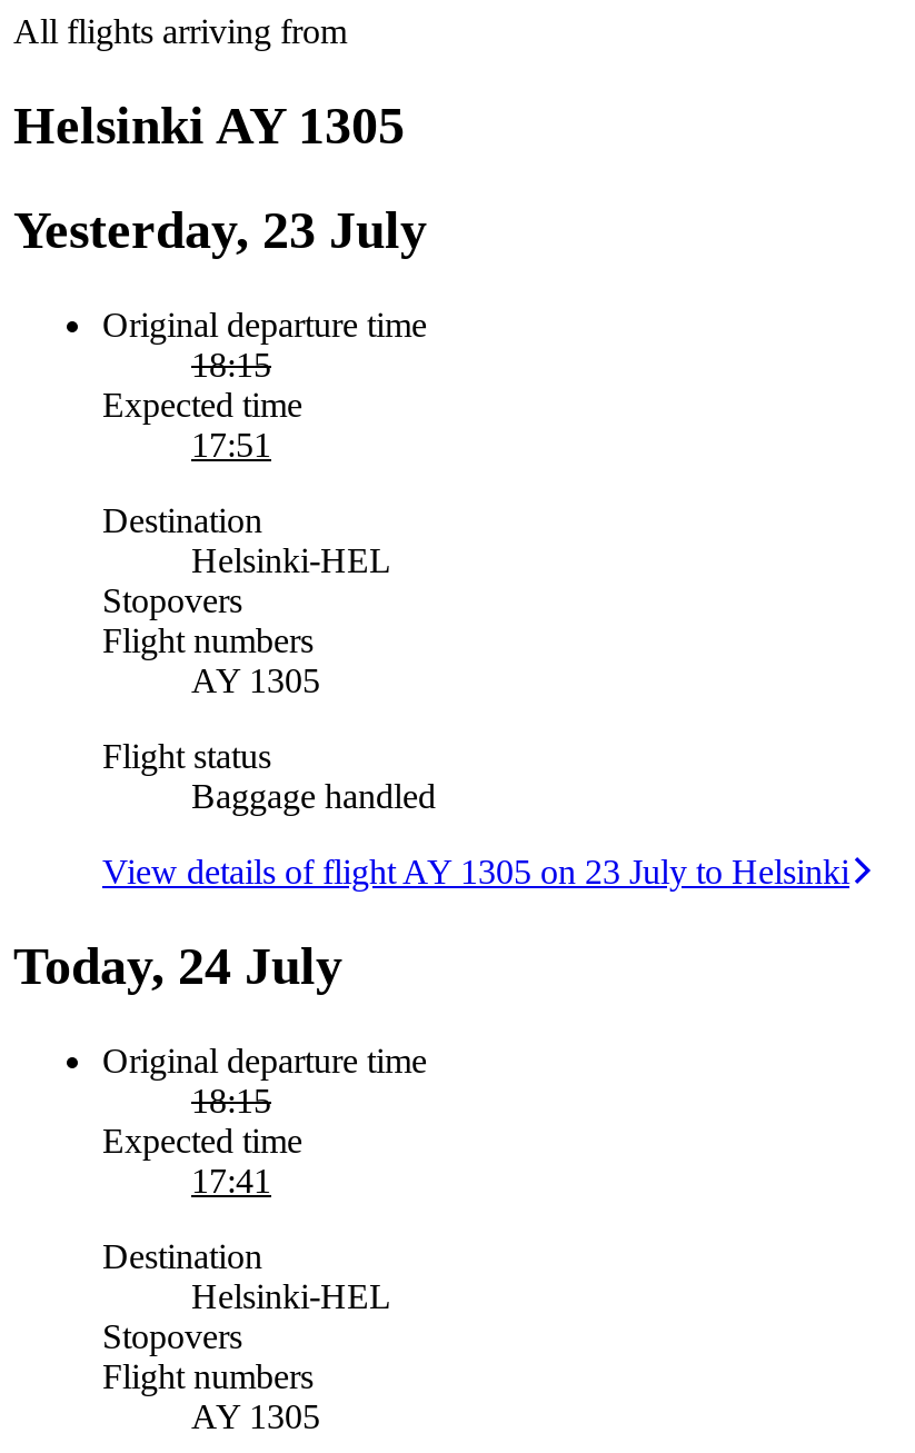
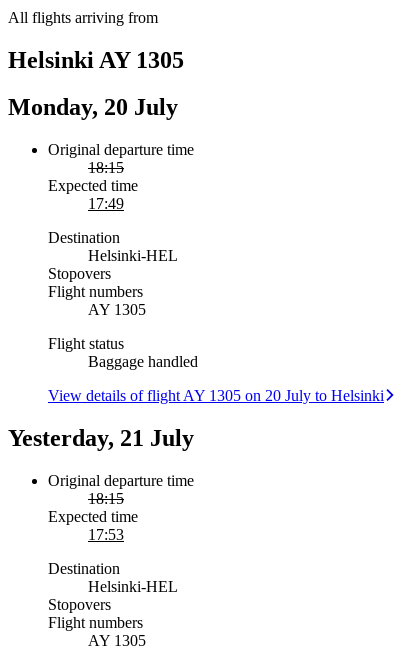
[13,201,427,259] Yesterday, 23 July -> [8,94,178,120] Monday, 20 July
[191,425,271,463] 17:51 -> [88,195,124,212] 17:49
[102,852,849,890] View details of flight AY 1305 on 23 July to Helsinki -> [48,387,384,404] View details of flight AY 1305 on 20 July to Helsinki
[13,936,342,994] Today, 24 July -> [8,425,194,451] Yesterday, 21 July
[191,1161,271,1198] 17:41 -> [88,525,124,542] 17:53

